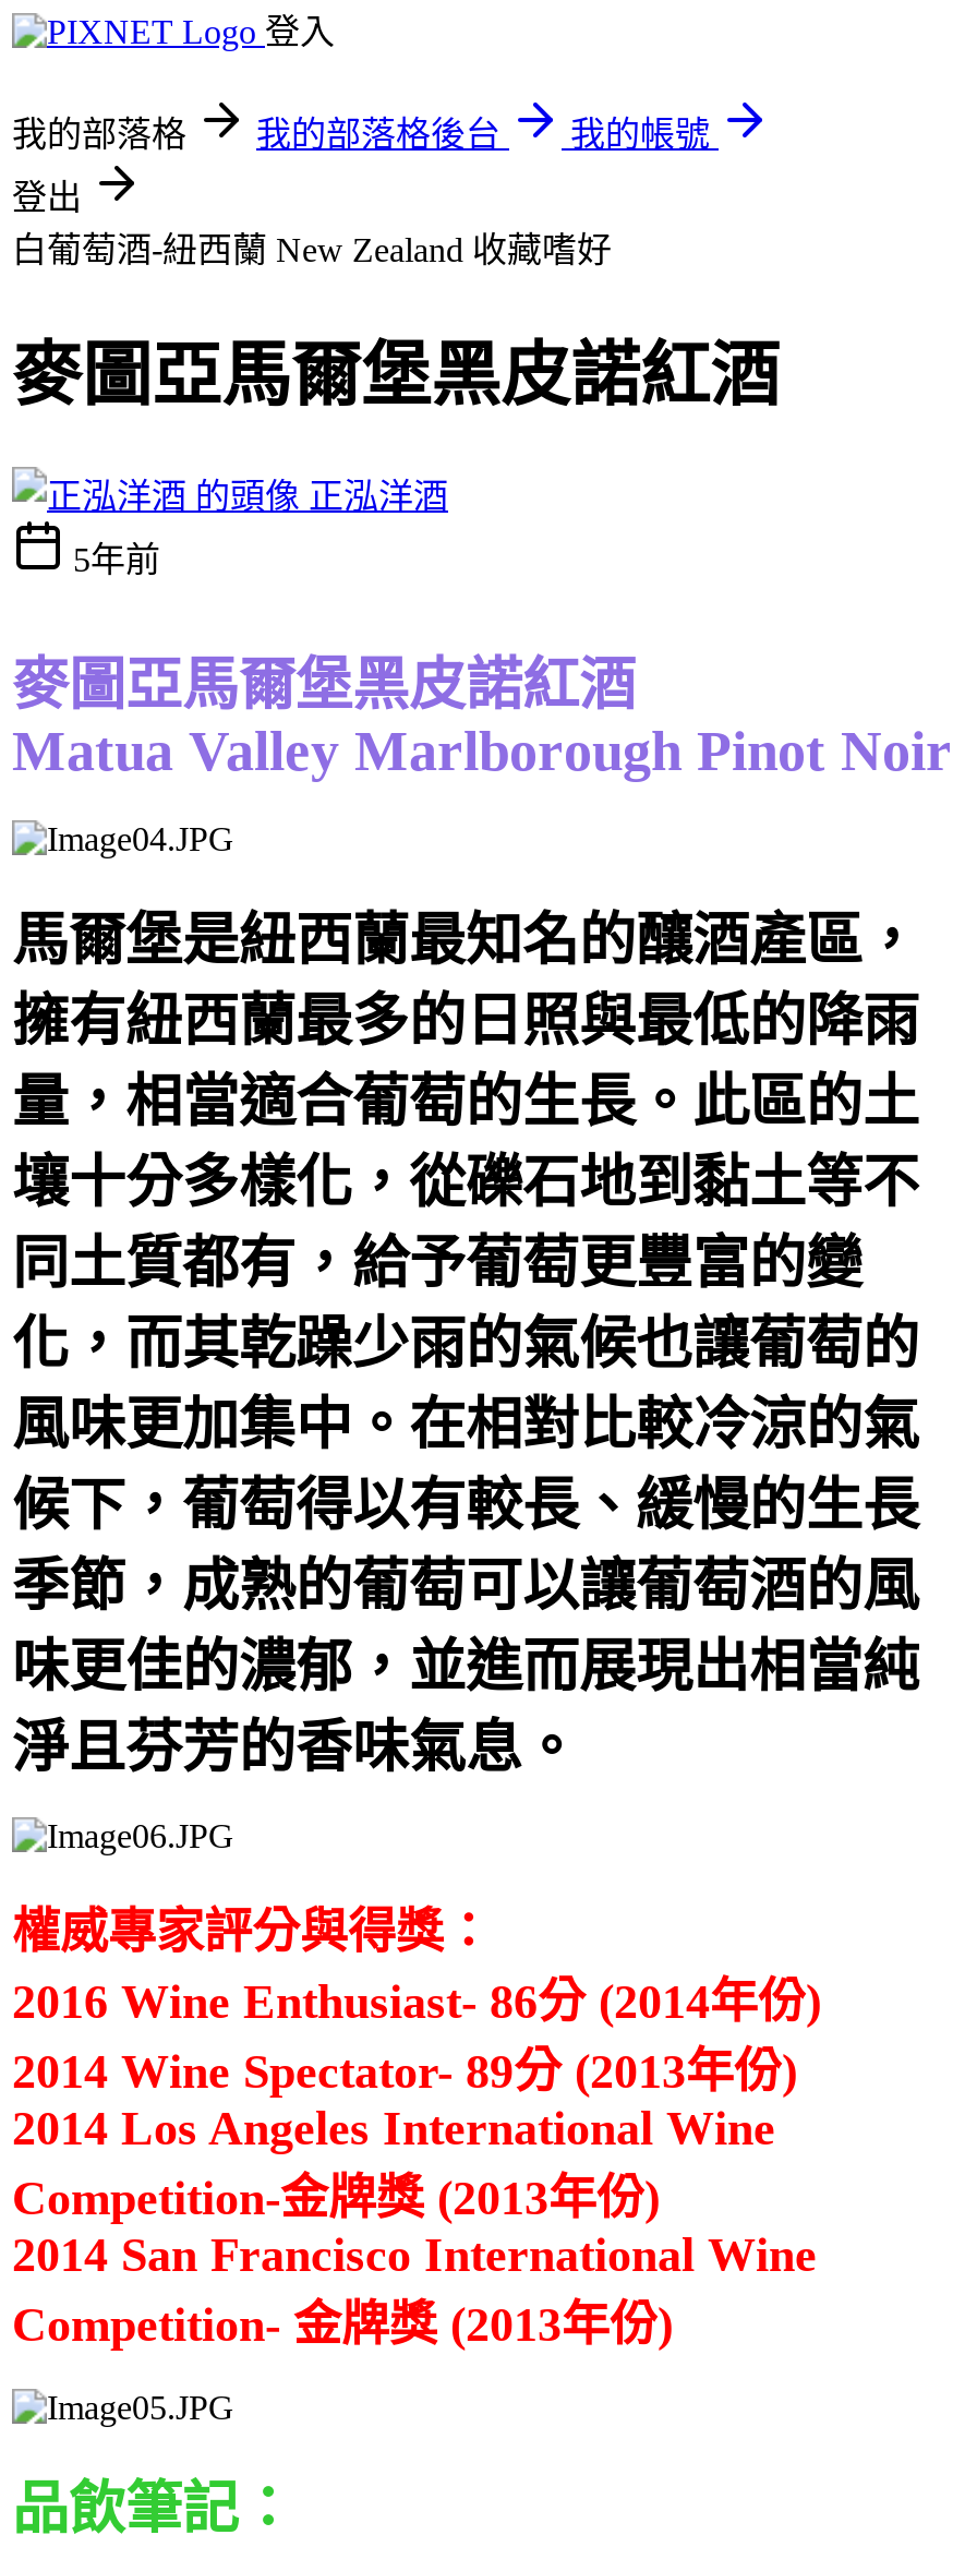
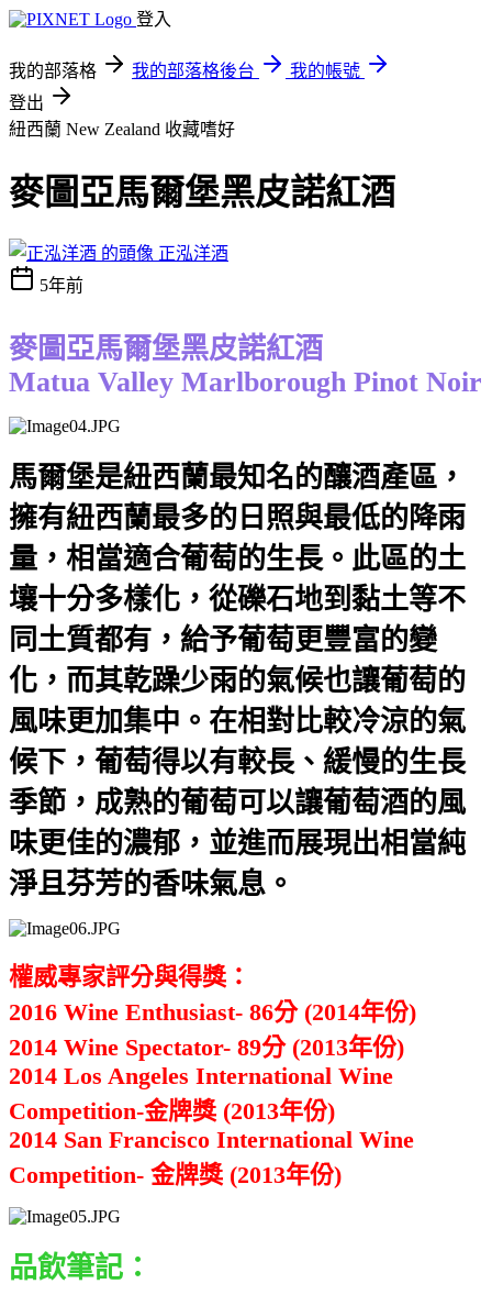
[12,231,612,268] 白葡萄酒-紐西蘭 New Zealand收藏嗜好 -> [9,120,235,139] 紐西蘭 New Zealand收藏嗜好

